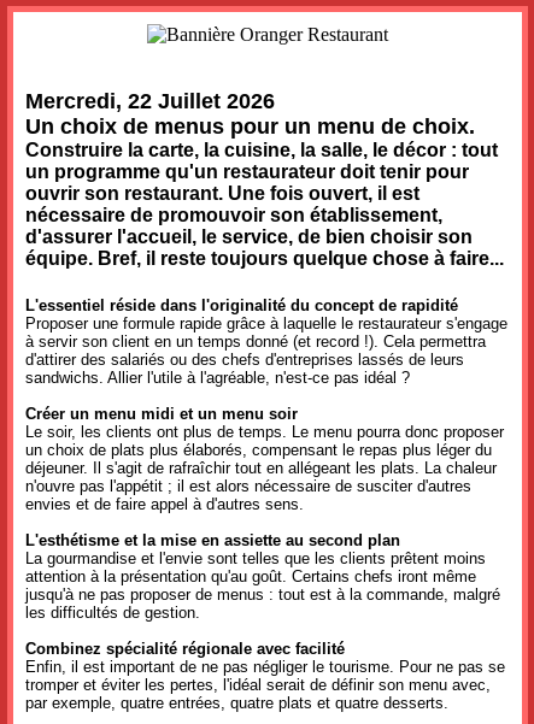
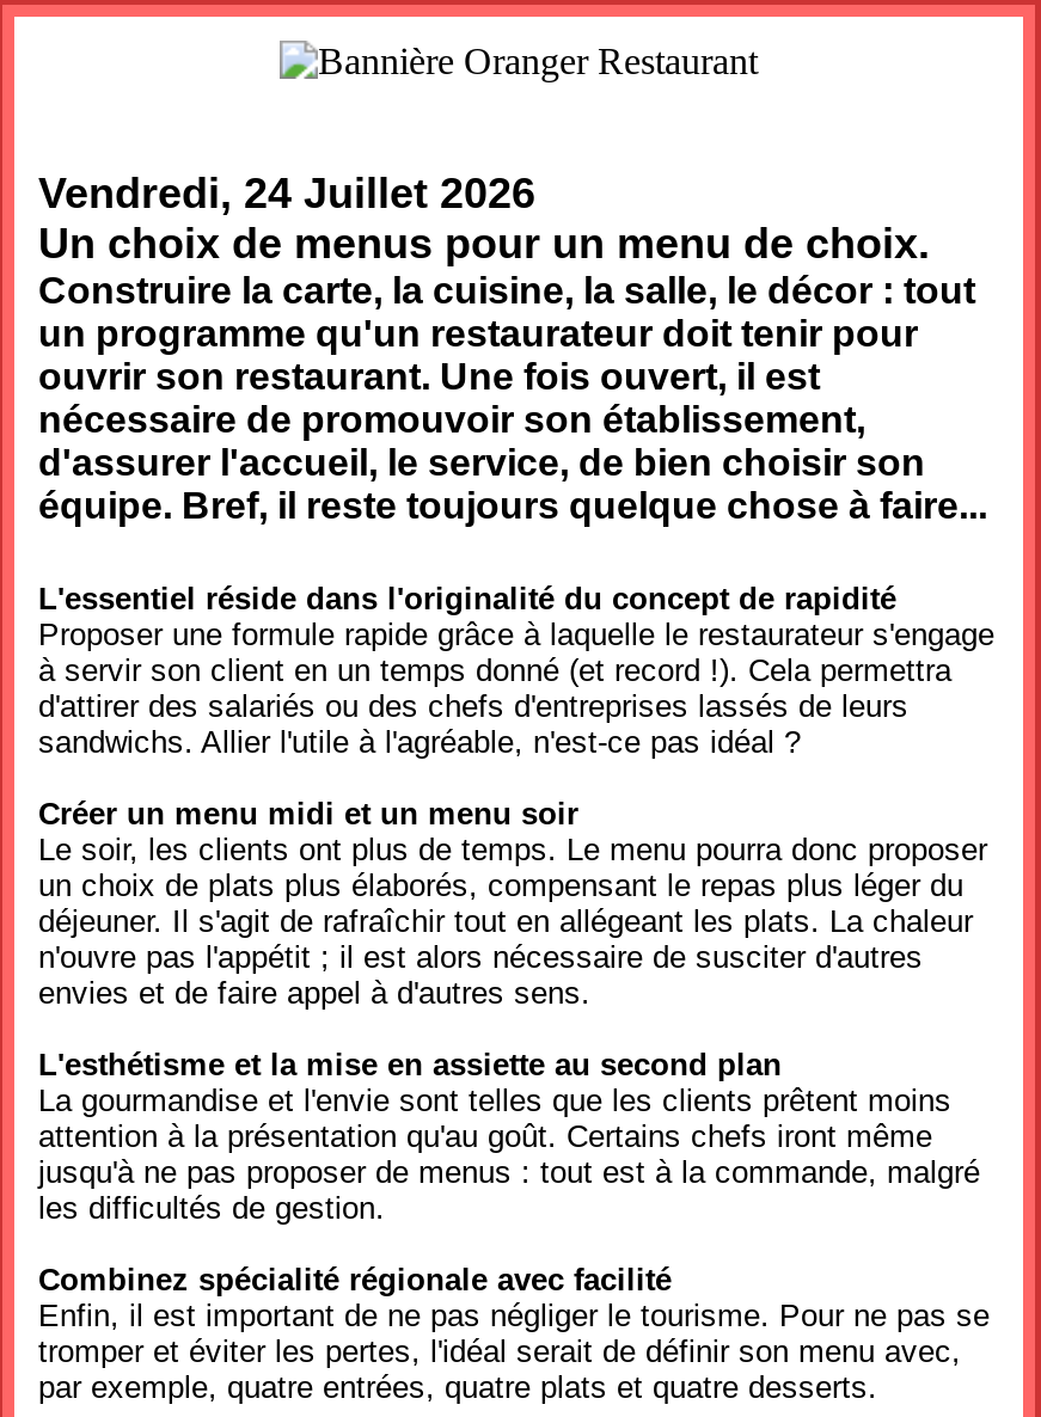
[25,90,275,114] Mercredi, 22 Juillet 2026 -> [38,171,535,218] Vendredi, 24 Juillet 2026

